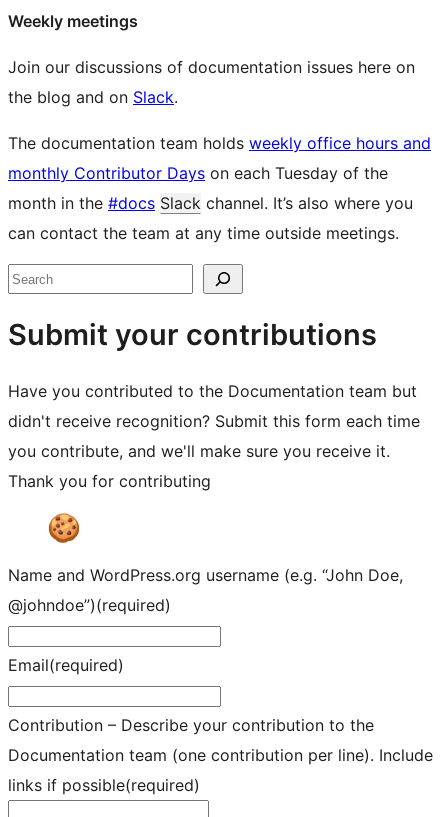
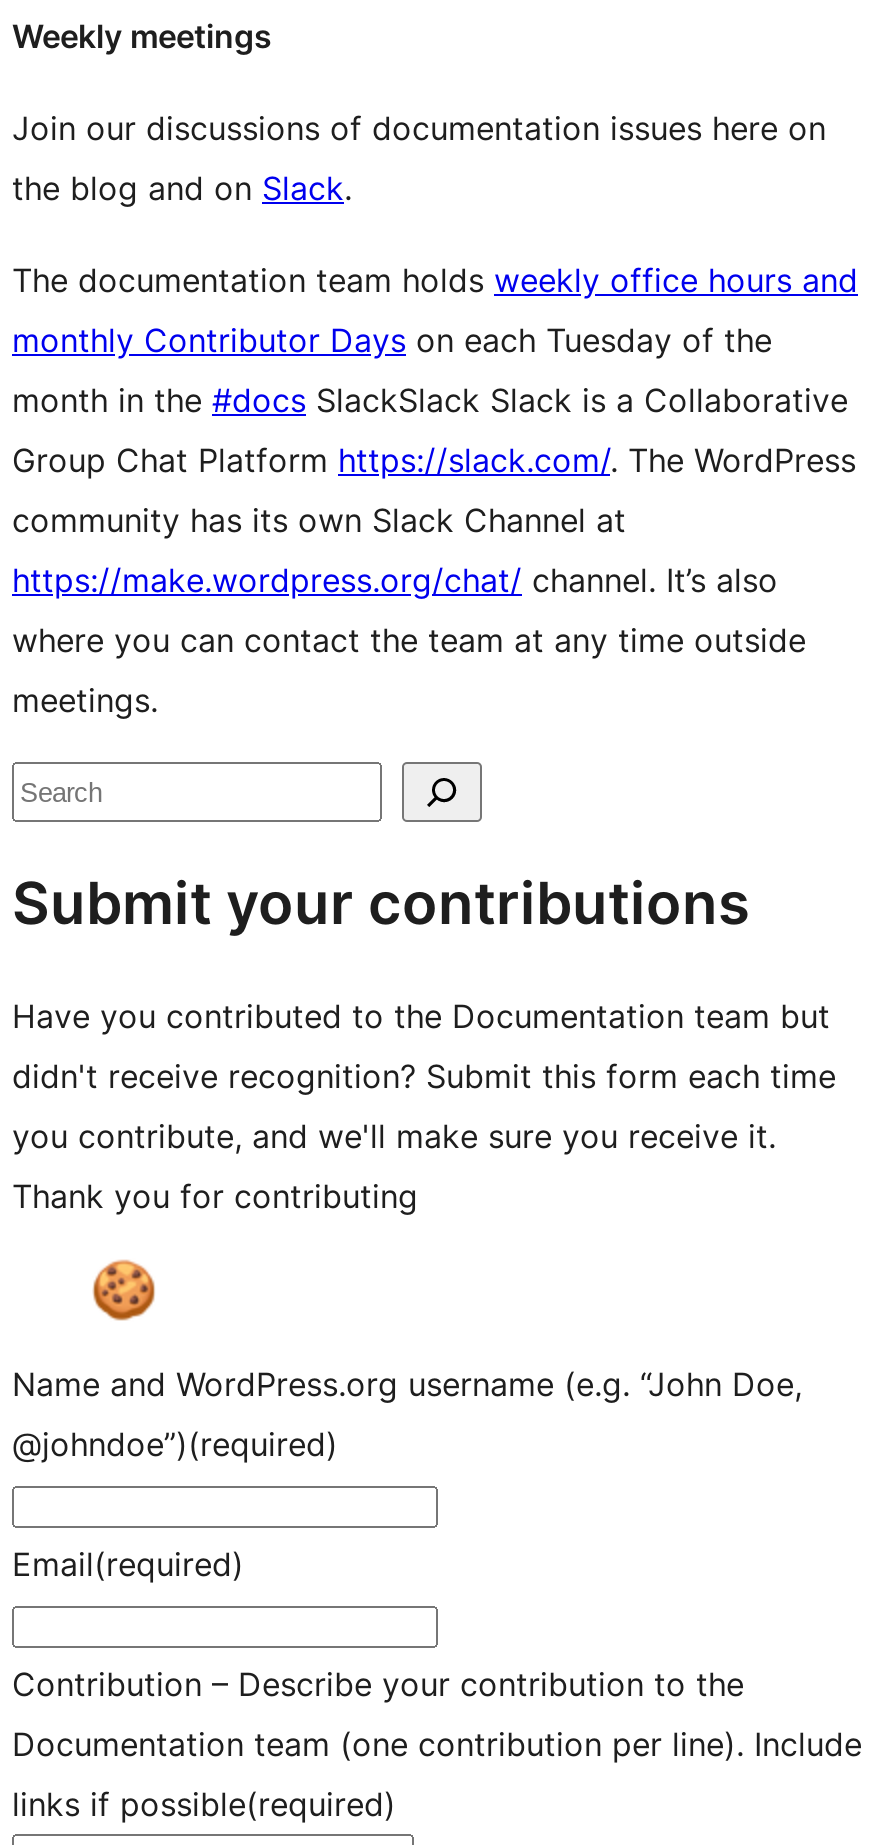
[8,193,413,243] month in the #docs Slack channel. It’s also where you | can contact the team at any time outside meetings. -> [12,380,856,720] month in the #docs SlackSlack Slack is a Collaborative | Group Chat Platform https://slack.com/. The WordPress | community has its own Slack Channel at | https://make.wordpress.org/chat/ channel. It’s also | where you can contact the team at any time outside | meetings.

